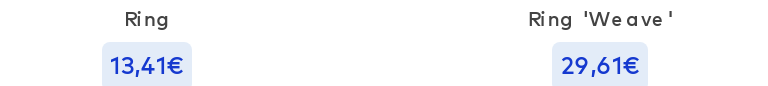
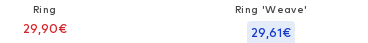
[110,51,184,81] 13,41€ -> [23,21,67,36] 29,90€

